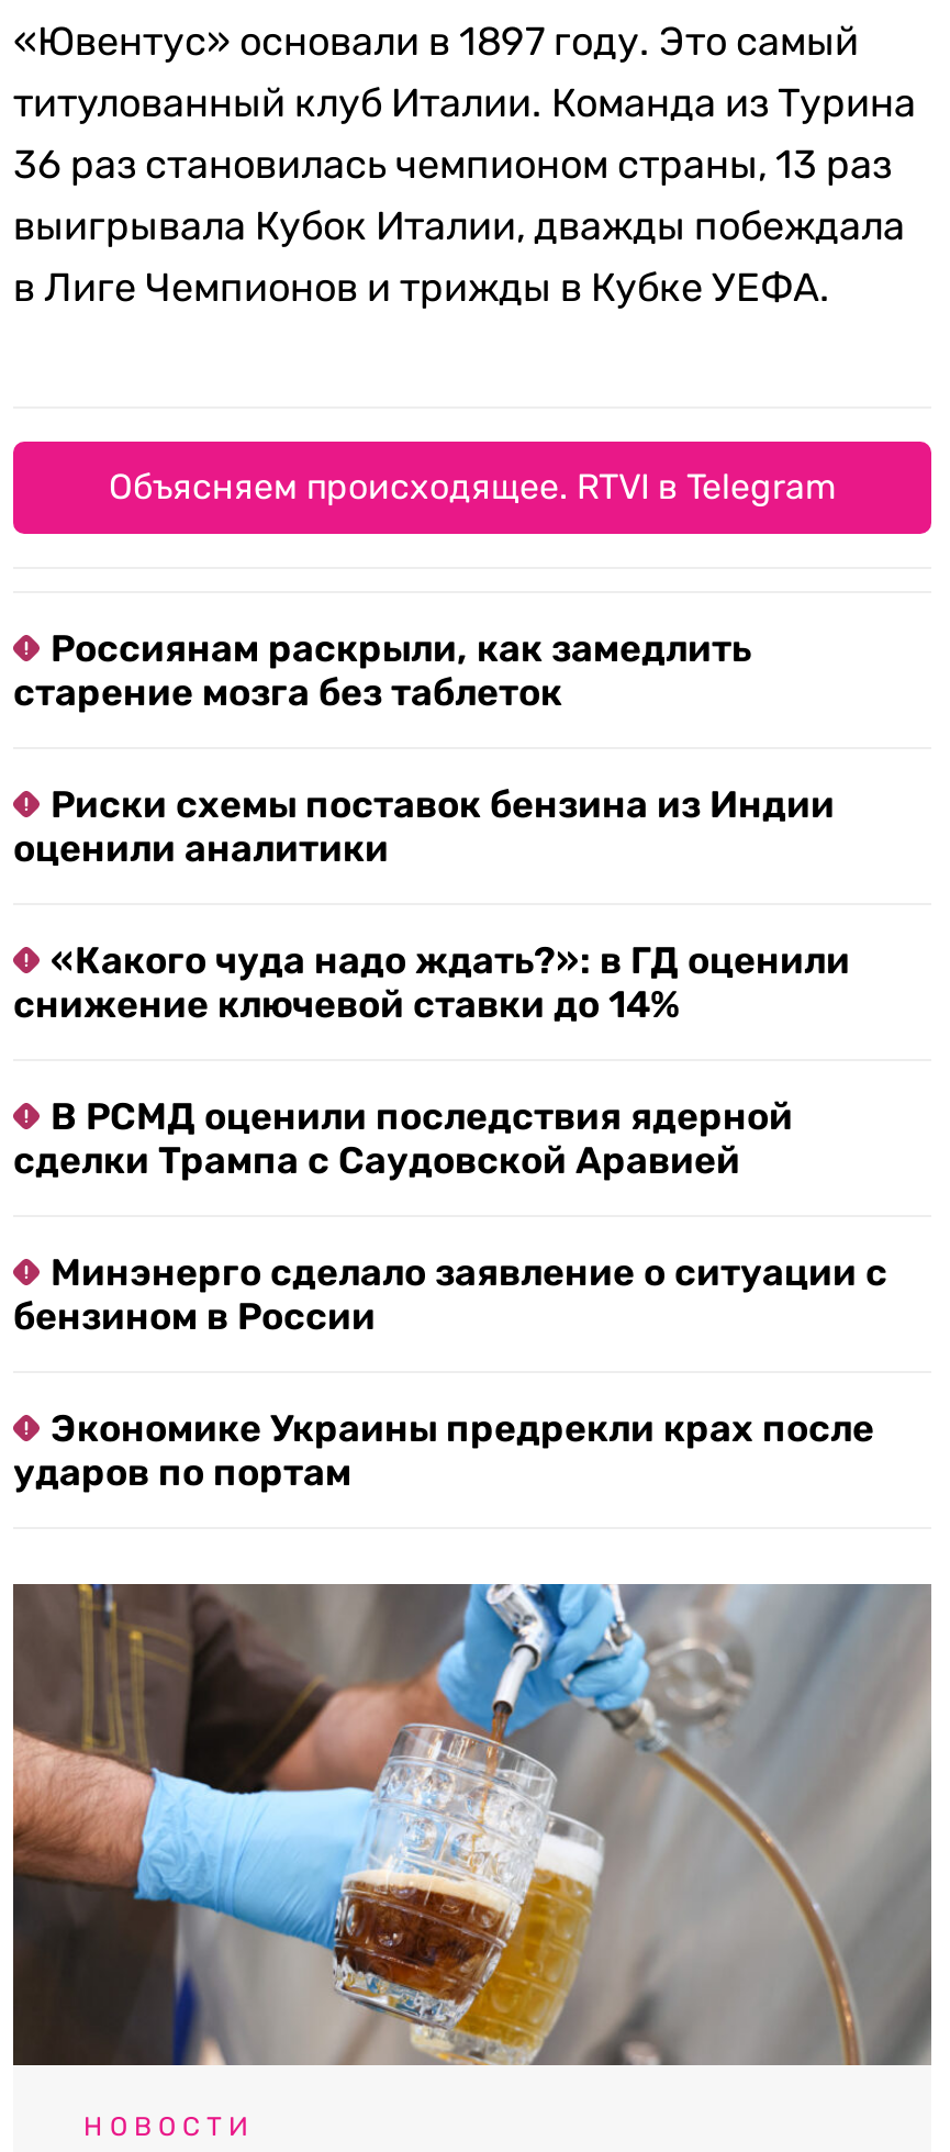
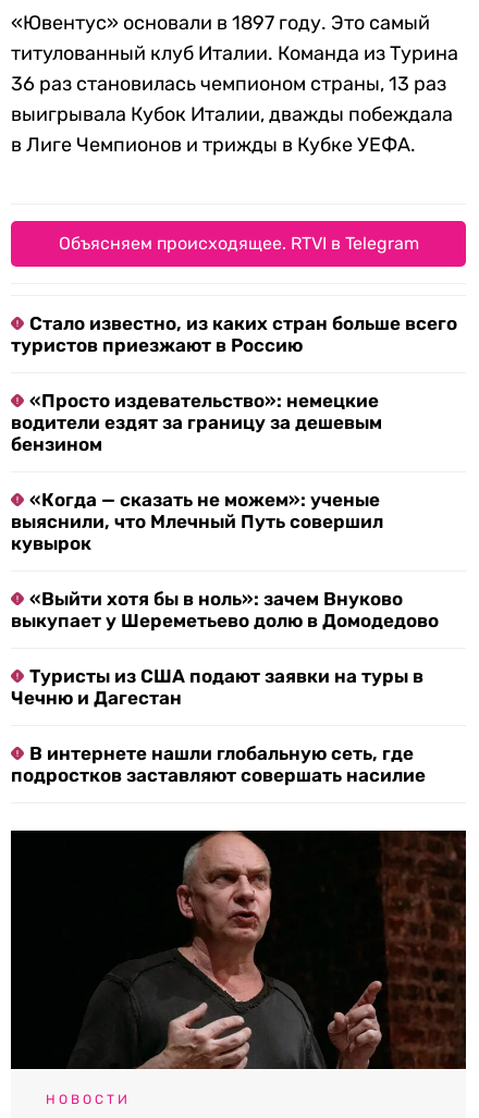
[13,626,751,714] Россиянам раскрыли, как замедлить | старение мозга без таблеток -> [11,313,457,356] Стало известно, из каких стран больше всего | туристов приезжают в Россию
[13,782,835,870] Риски схемы поставок бензина из Индии | оценили аналитики -> [11,390,382,455] «Просто издевательство»: немецкие | водители ездят за границу за дешевым | бензином
[13,938,850,1026] «Какого чуда надо ждать?»: в ГД оценили | снижение ключевой ставки до 14% -> [11,489,383,554] «Когда — сказать не можем»: ученые | выяснили, что Млечный Путь совершил | кувырок
[13,1094,793,1182] В РСМД оценили последствия ядерной | сделки Трампа с Саудовской Аравией -> [11,588,439,632] «Выйти хотя бы в ноль»: зачем Внуково | выкупает у Шереметьево долю в Домодедово
[13,1250,887,1338] Минэнерго сделало заявление о ситуации с | бензином в России -> [11,665,423,709] Туристы из США подают заявки на туры в | Чечню и Дагестан
[13,1406,874,1494] Экономике Украины предрекли крах после | ударов по портам -> [11,743,426,786] В интернете нашли глобальную сеть, где | подростков заставляют совершать насилие
[11,1586,934,2067] [image] -> [10,830,466,1070] [image]

